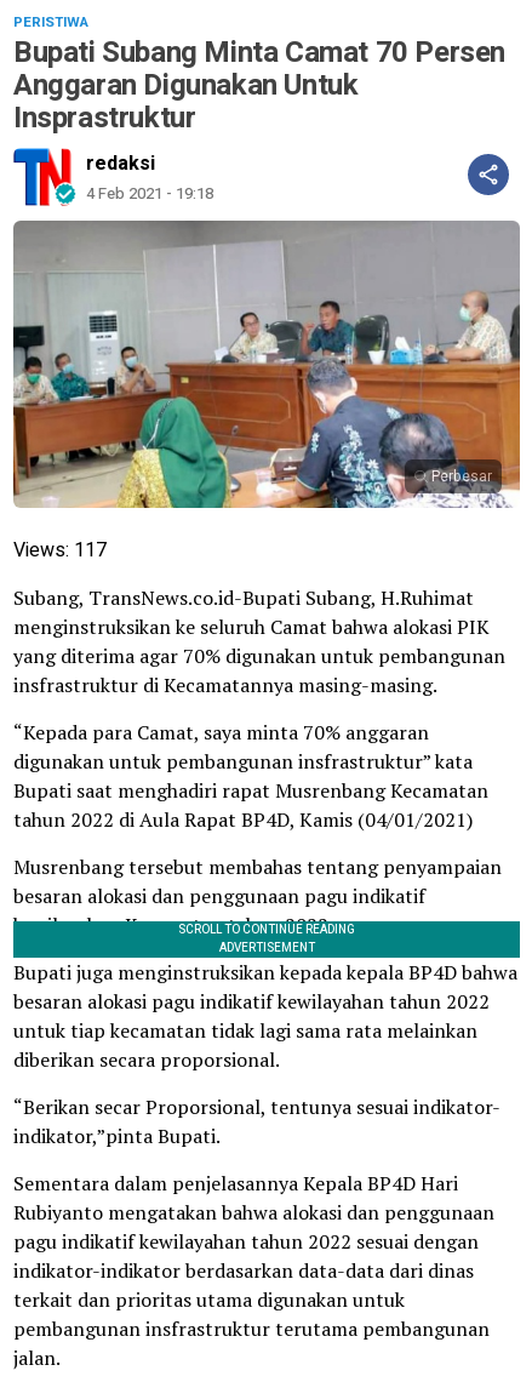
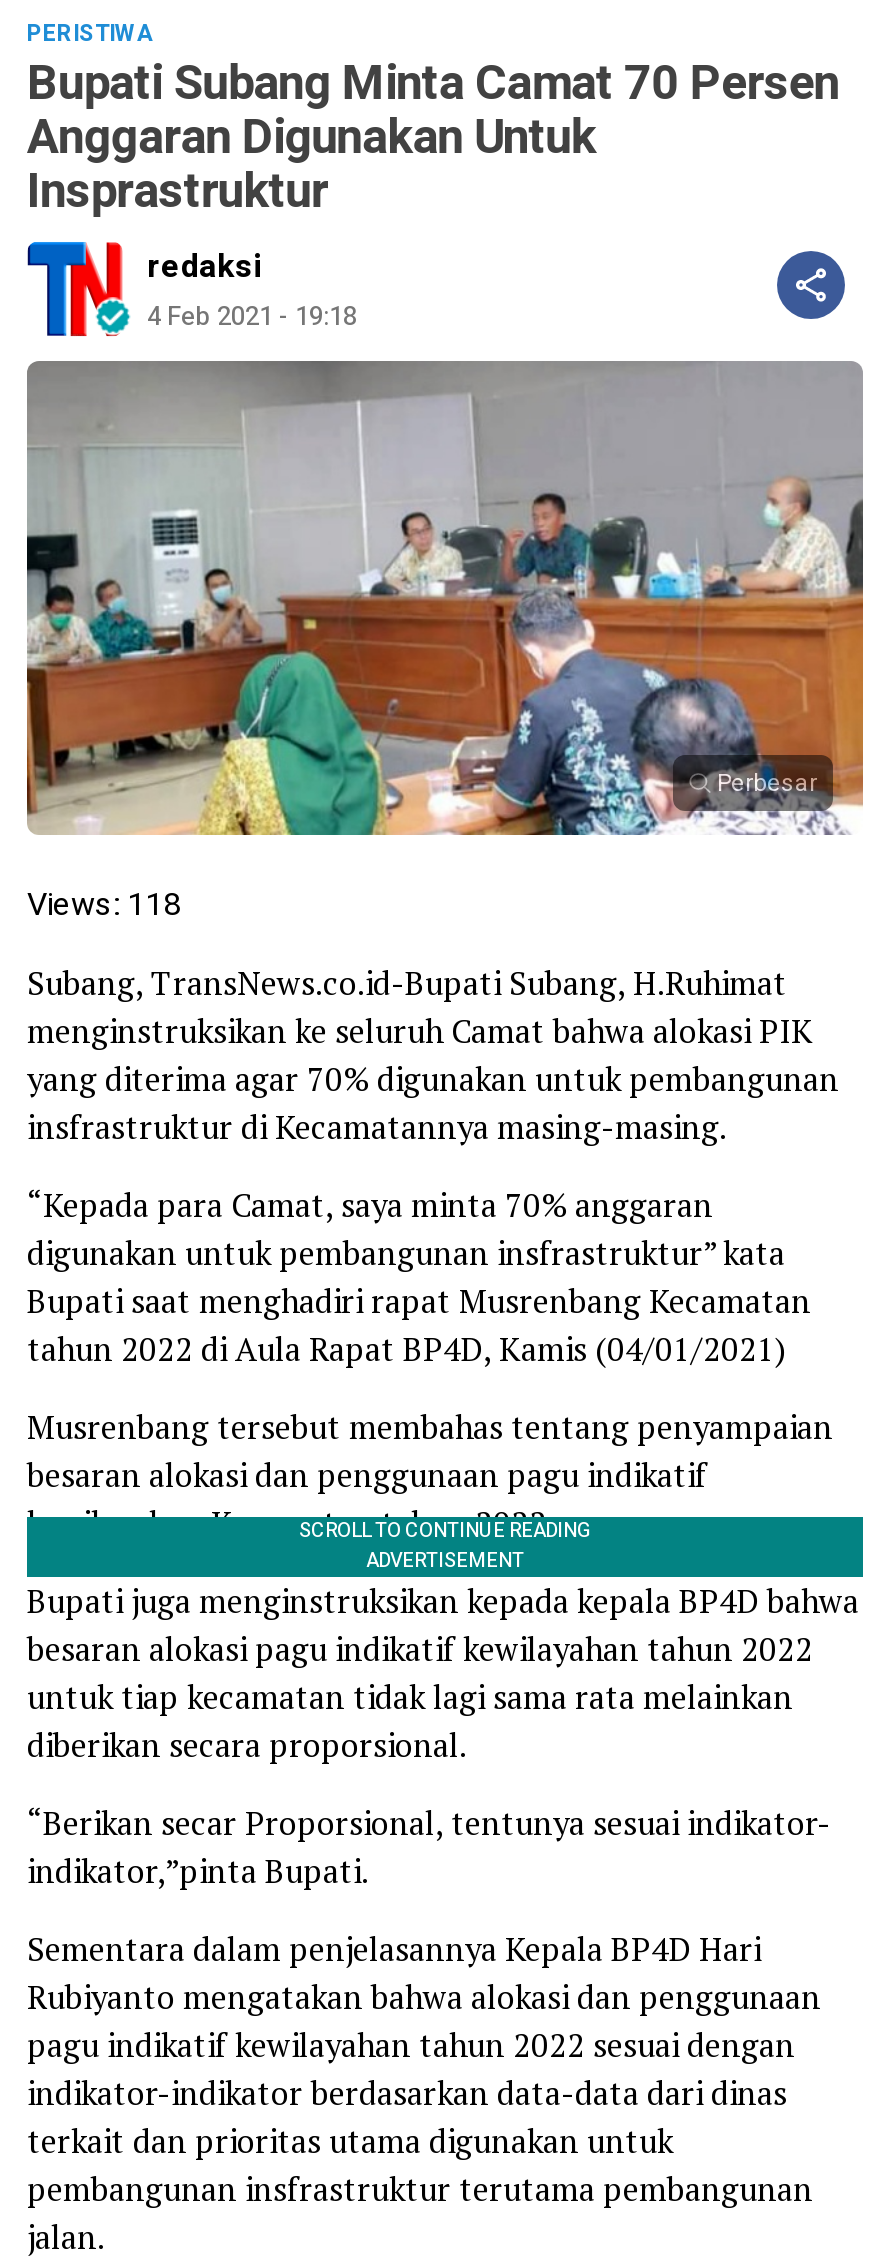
[13,536,107,565] Views: 117 -> [27,882,181,930] Views: 118

